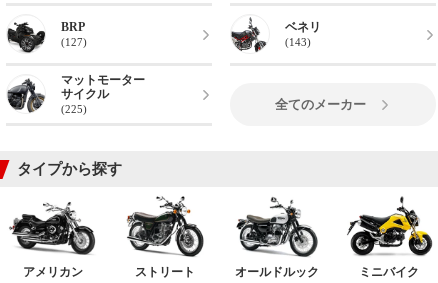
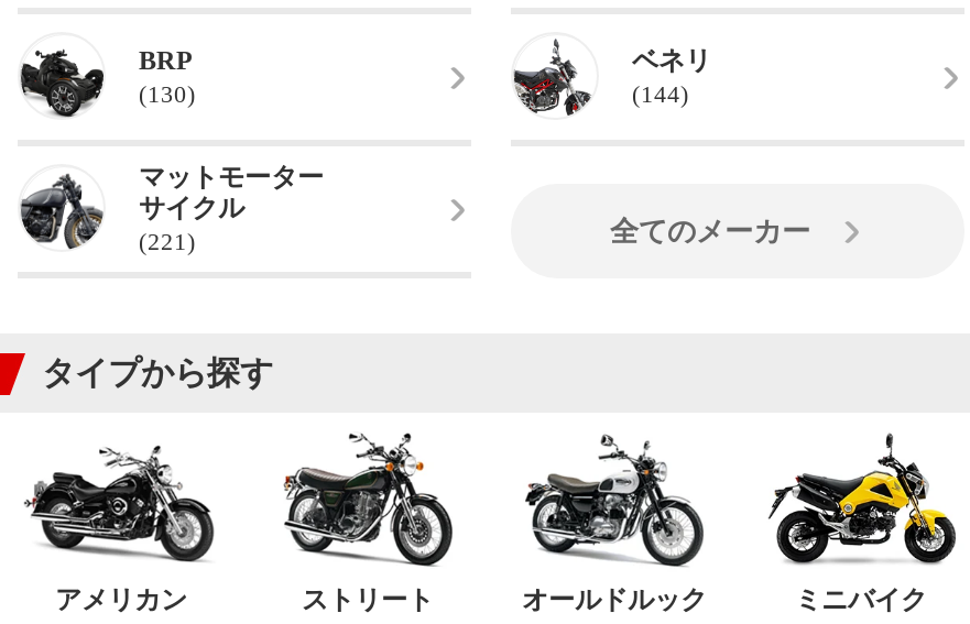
[61,36,87,48] (127) -> [139,80,196,107] (130)
[285,36,311,48] (143) -> [632,80,689,107] (144)
[61,103,87,115] (225) -> [139,228,196,254] (221)

